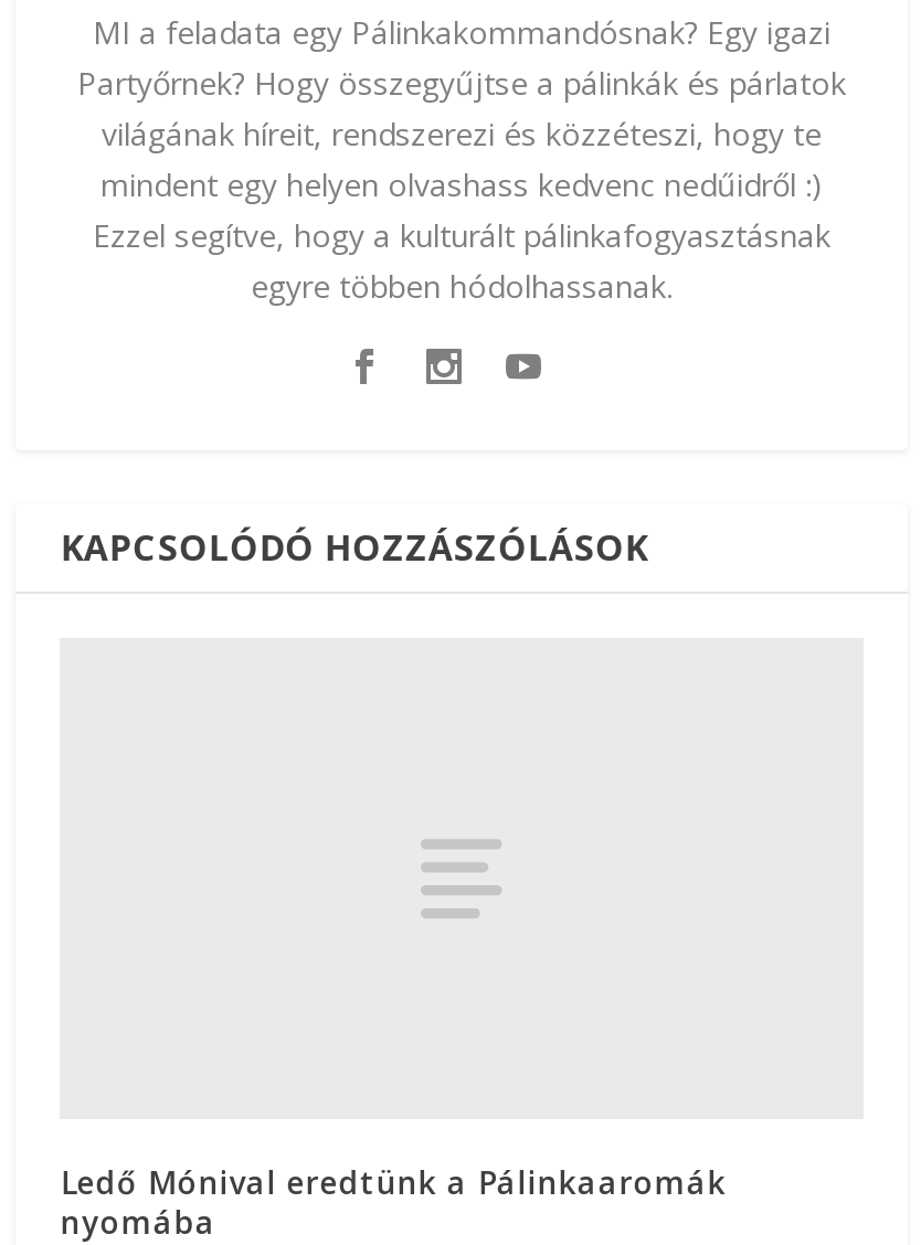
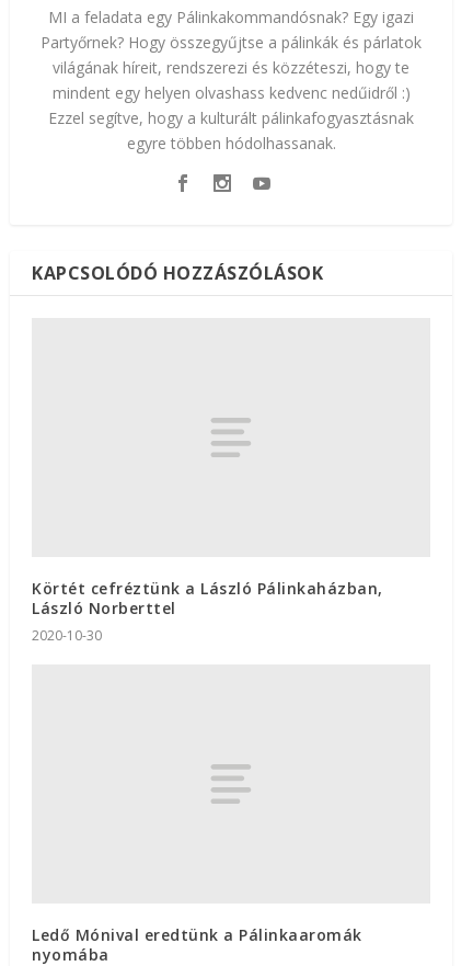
none -> [32,578,383,645] Körtét cefréztünk a László Pálinkaházban, | László Norberttel | 2020-10-30

